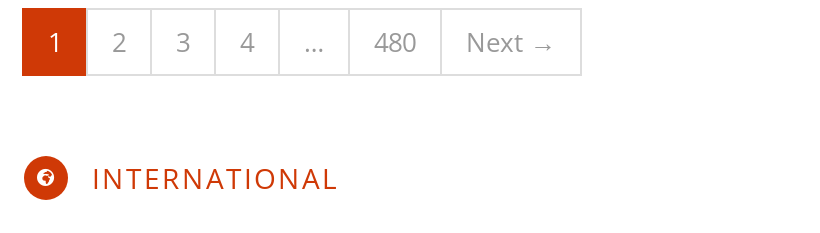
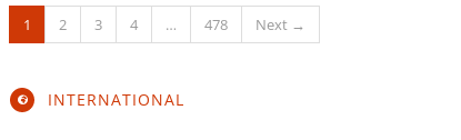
[374,23,416,59] 480 -> [204,14,228,34] 478

